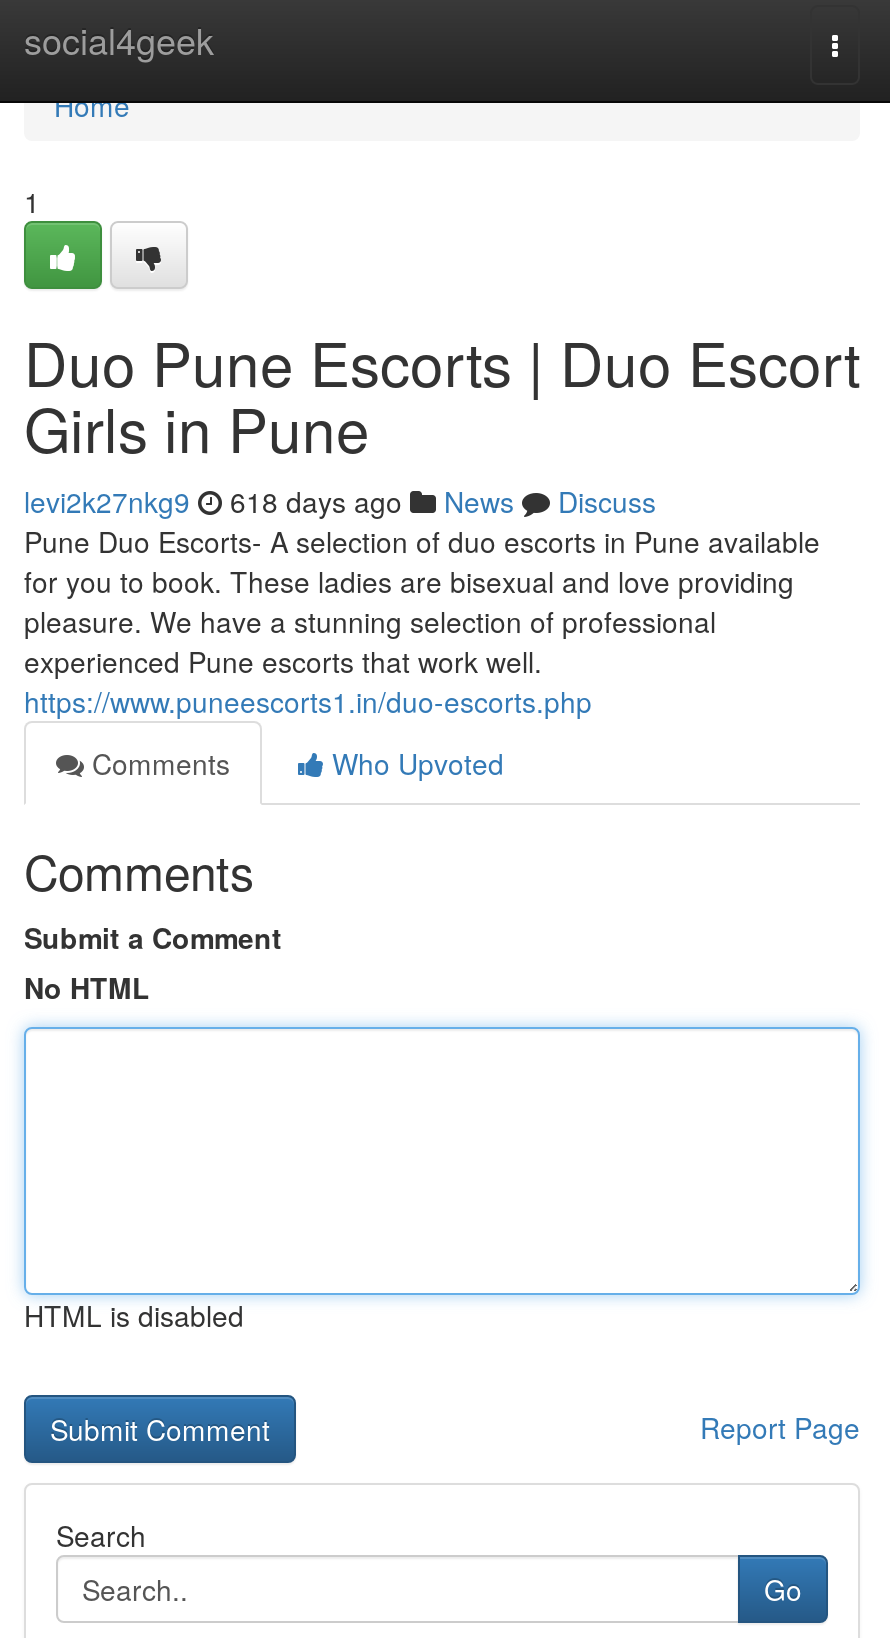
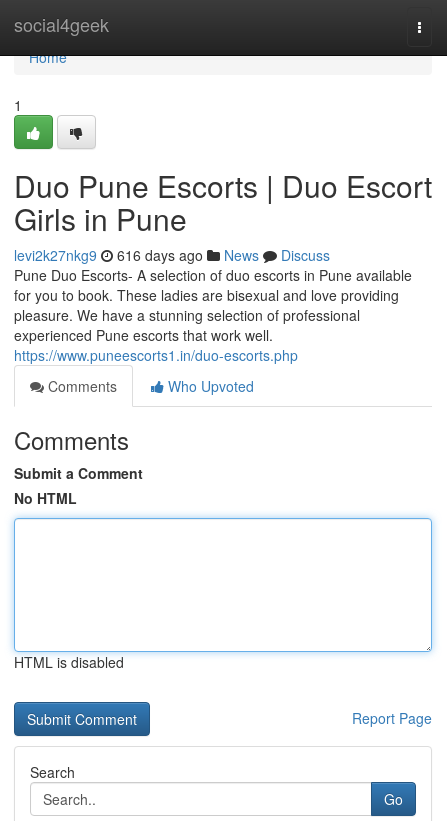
[24,481,656,521] levi2k27nkg9 618 days ago News Discuss -> [14,245,330,265] levi2k27nkg9 616 days ago News Discuss

